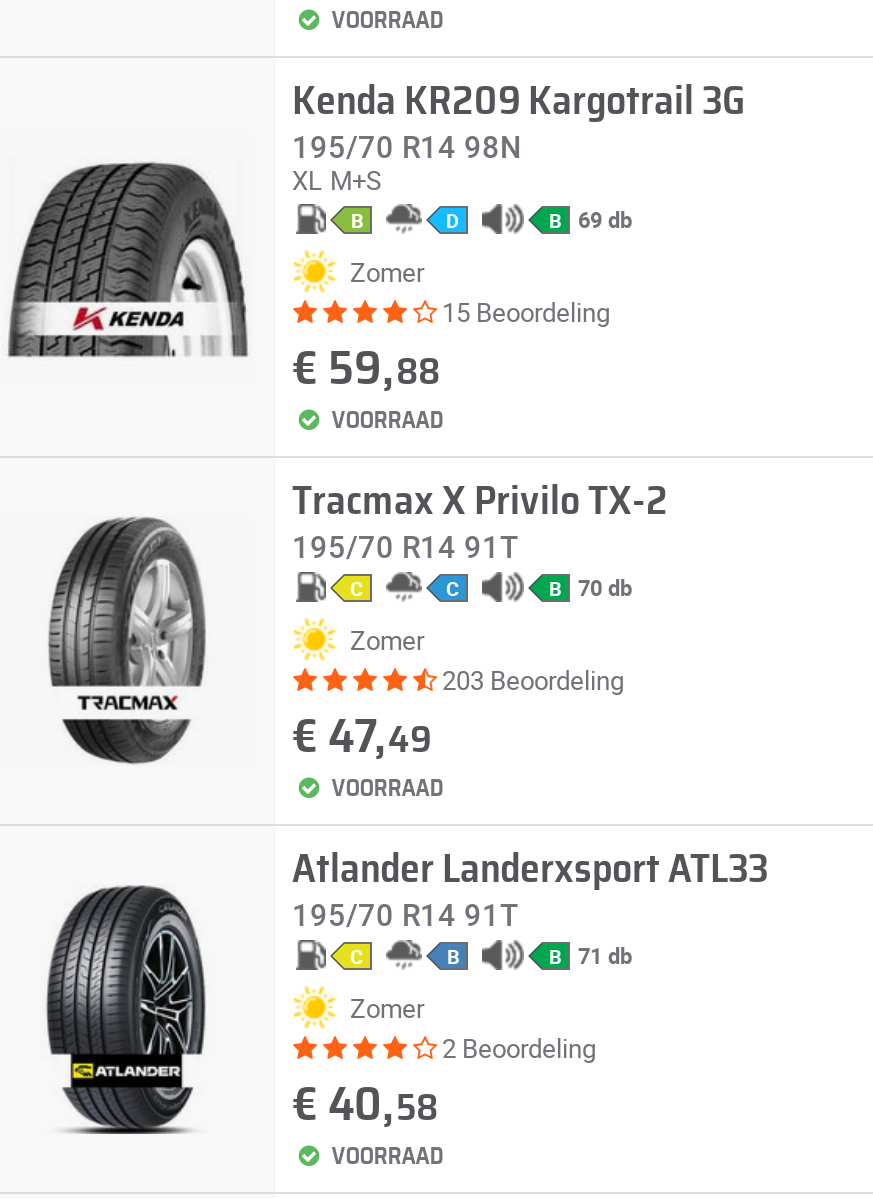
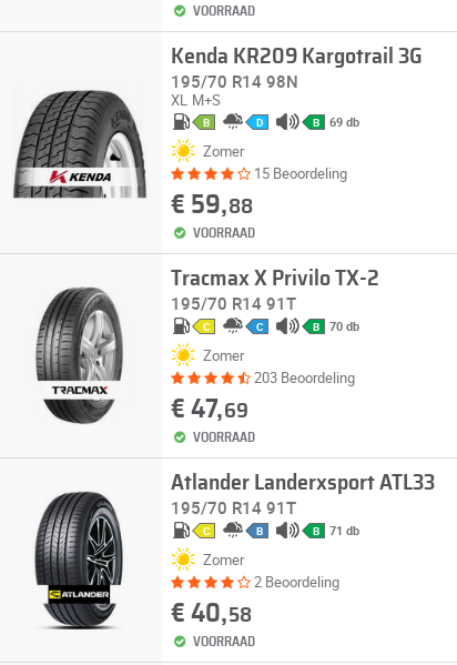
[292,714,432,762] € 47,49 -> [171,396,248,423] € 47,69

